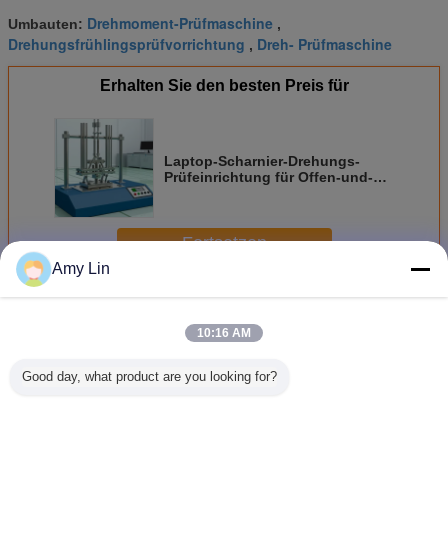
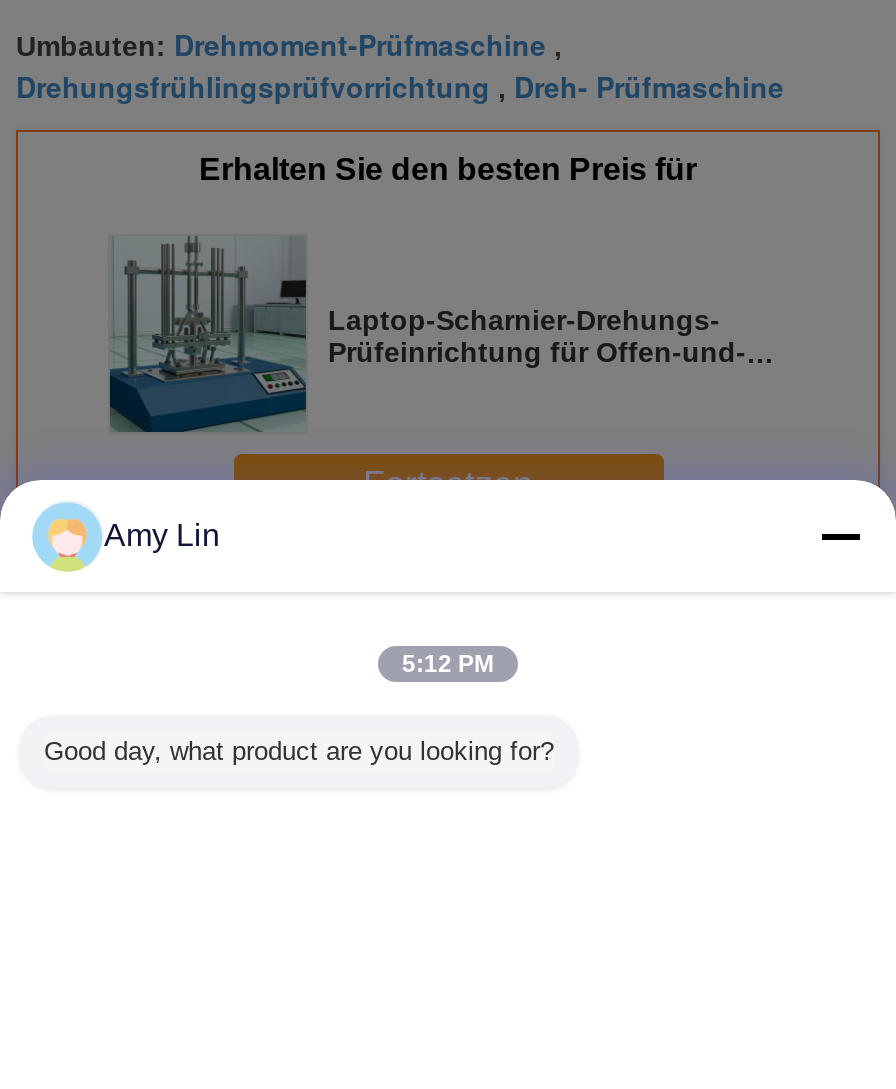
[197,326,251,340] 10:16 AM -> [402,650,494,678] 5:12 PM

